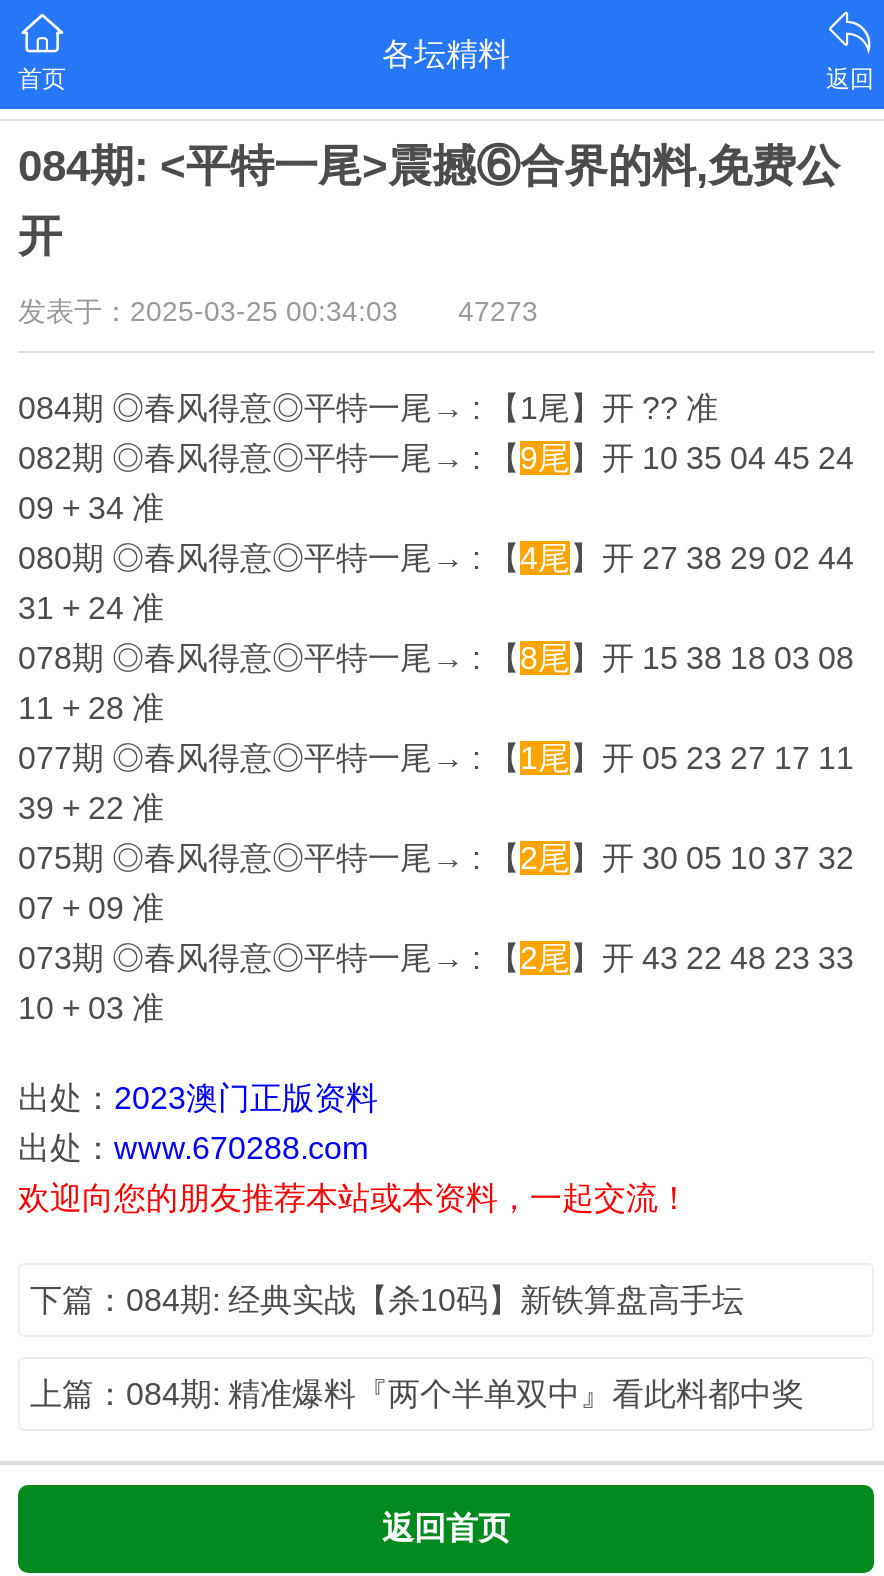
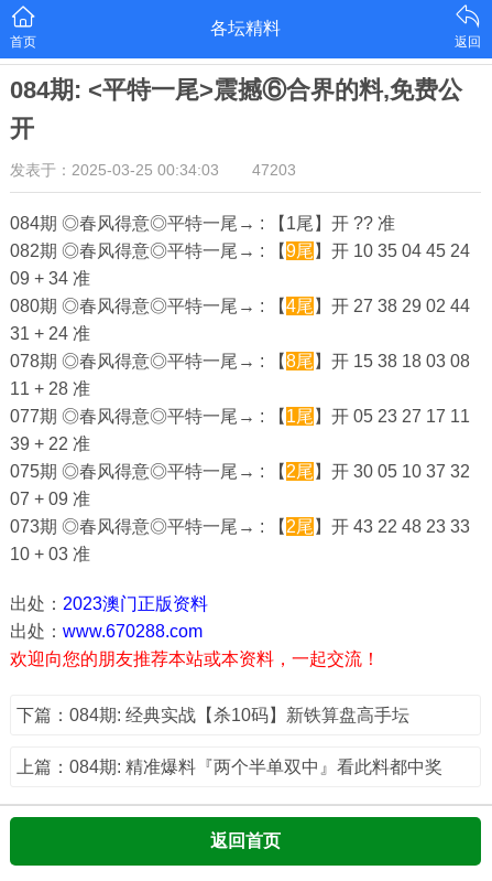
[18,295,538,327] 发表于：2025-03-25 00:34:03 47273 -> [10,161,296,179] 发表于：2025-03-25 00:34:03 47203

